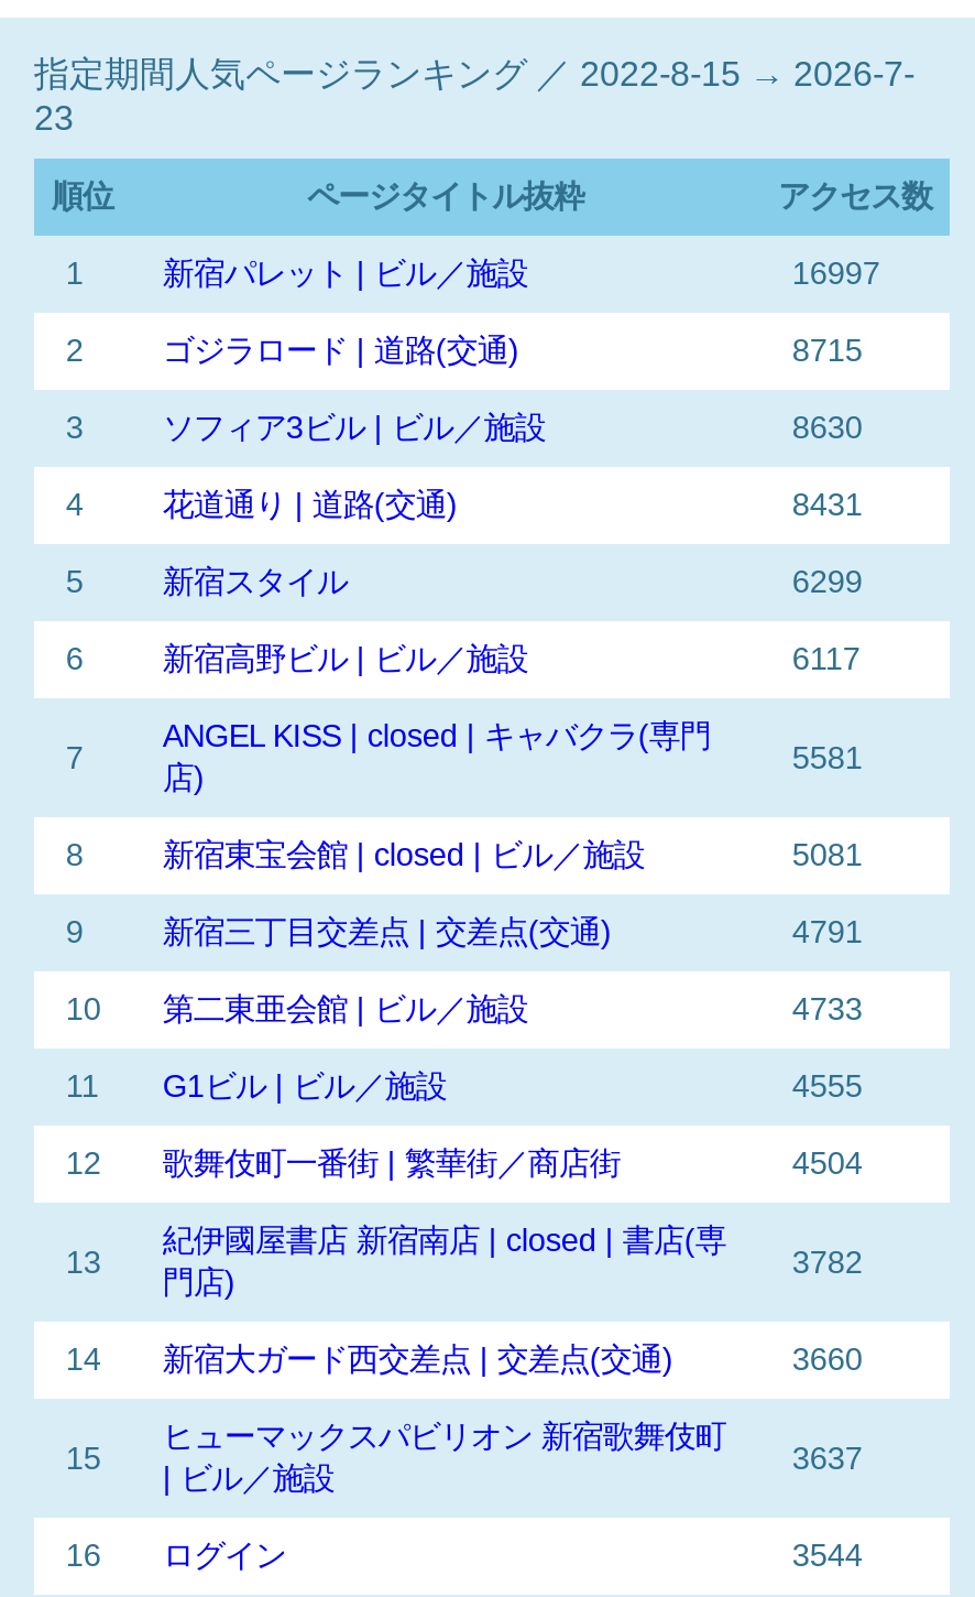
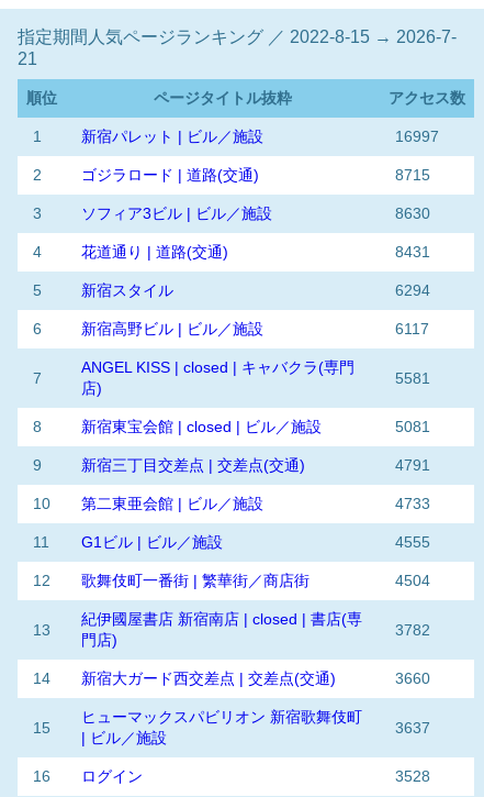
[34,98,74,136] 23 -> [18,49,37,68] 21
[792,563,863,598] 6299 -> [396,281,431,299] 6294
[792,1537,863,1572] 3544 -> [396,767,431,784] 3528

